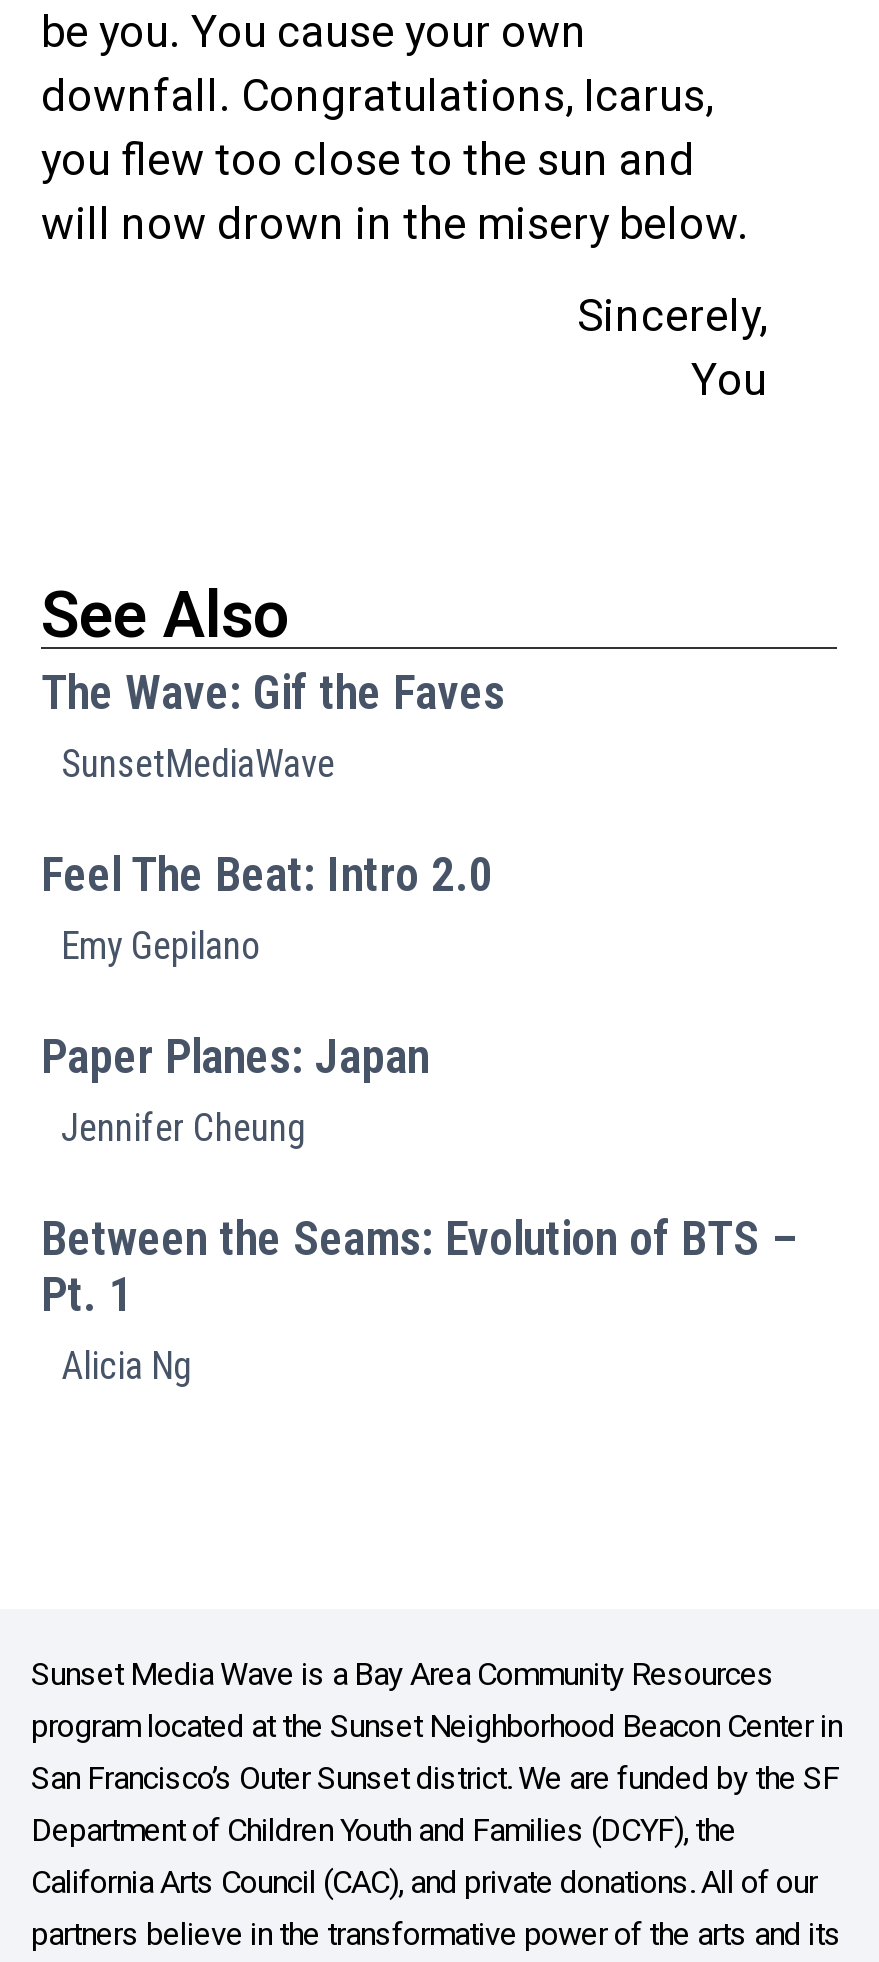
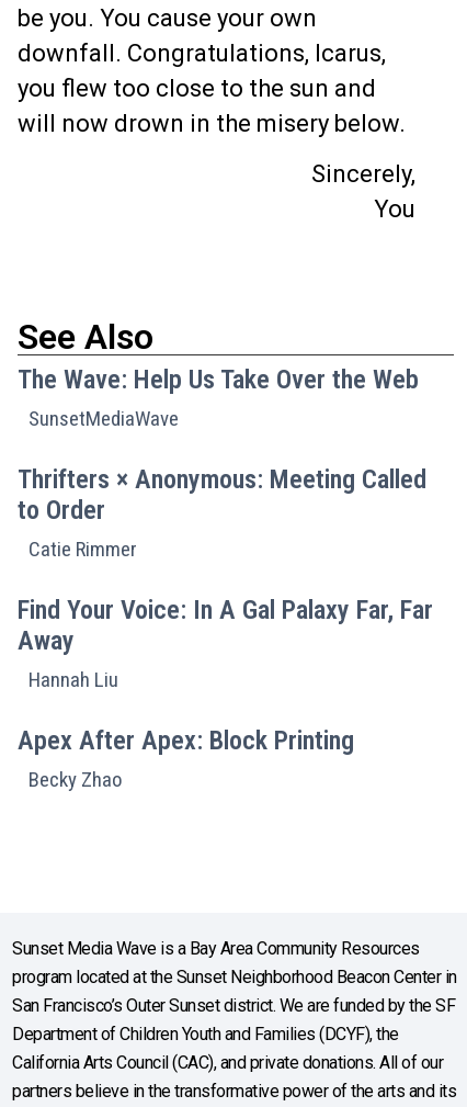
[41,665,505,721] The Wave: Gif the Faves -> [18,365,419,396] The Wave: Help Us Take Over the Web
[41,847,493,969] Feel The Beat: Intro 2.0 | Emy Gepilano -> [18,465,426,562] Thrifters × Anonymous: Meeting Called | to Order | Catie Rimmer
[41,1029,429,1151] Paper Planes: Japan | Jennifer Cheung -> [18,595,433,693] Find Your Voice: In A Gal Palaxy Far, Far | Away | Hannah Liu
[41,1211,797,1389] Between the Seams: Evolution of BTS – | Pt. 1 | Alicia Ng -> [18,726,354,793] Apex After Apex: Block Printing | Becky Zhao

